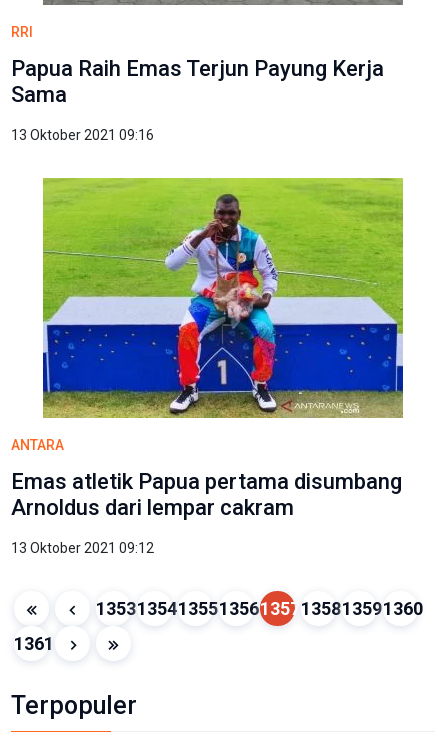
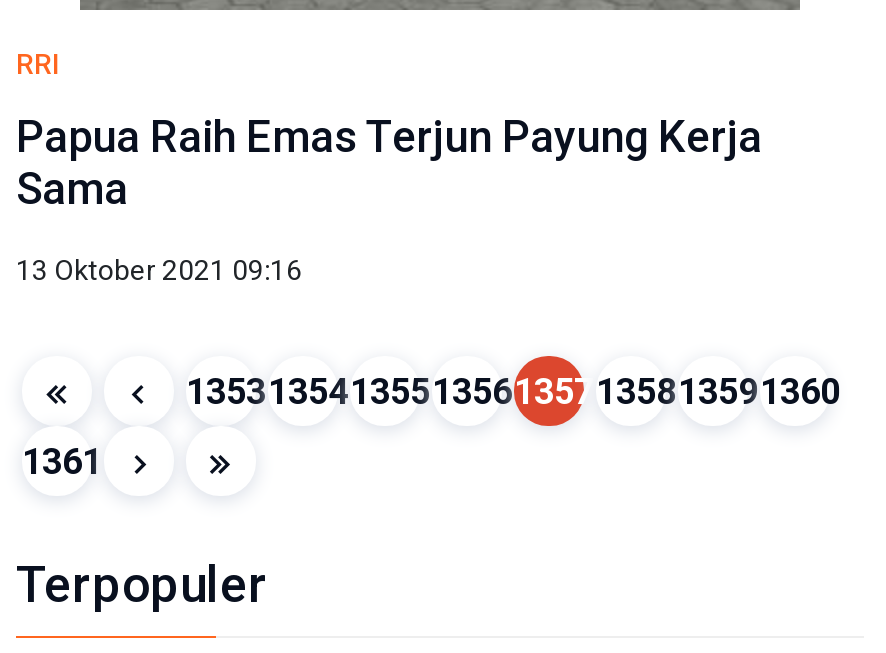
[11,177,404,556] [image] | ANTARA | Emas atletik Papua pertama disumbang | Arnoldus dari lempar cakram | 13 Oktober 2021 09:12 -> none

